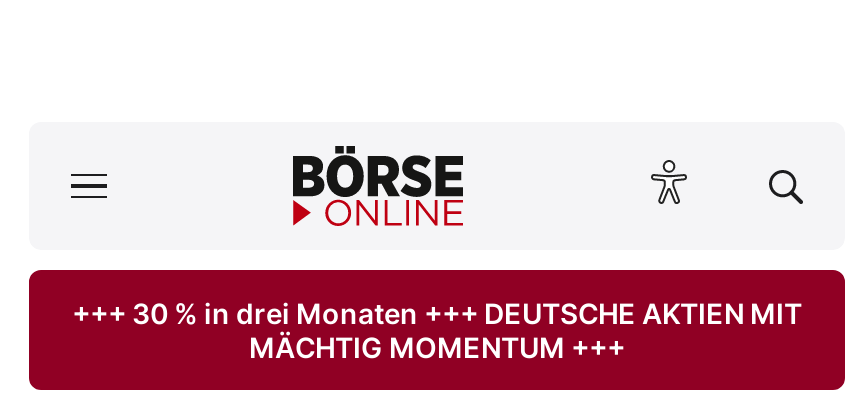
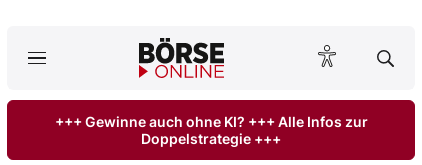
[72,296,802,364] +++ 30 % in drei Monaten +++ DEUTSCHE AKTIEN MIT | MÄCHTIG MOMENTUM +++ -> [54,113,367,147] +++ Gewinne auch ohne KI? +++ Alle Infos zur | Doppelstrategie +++

